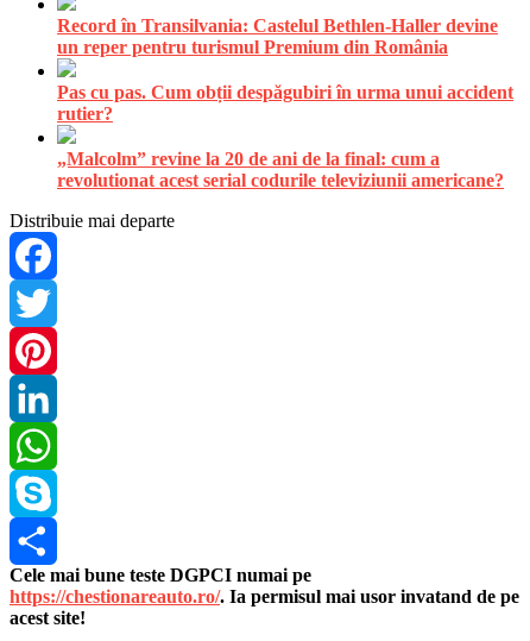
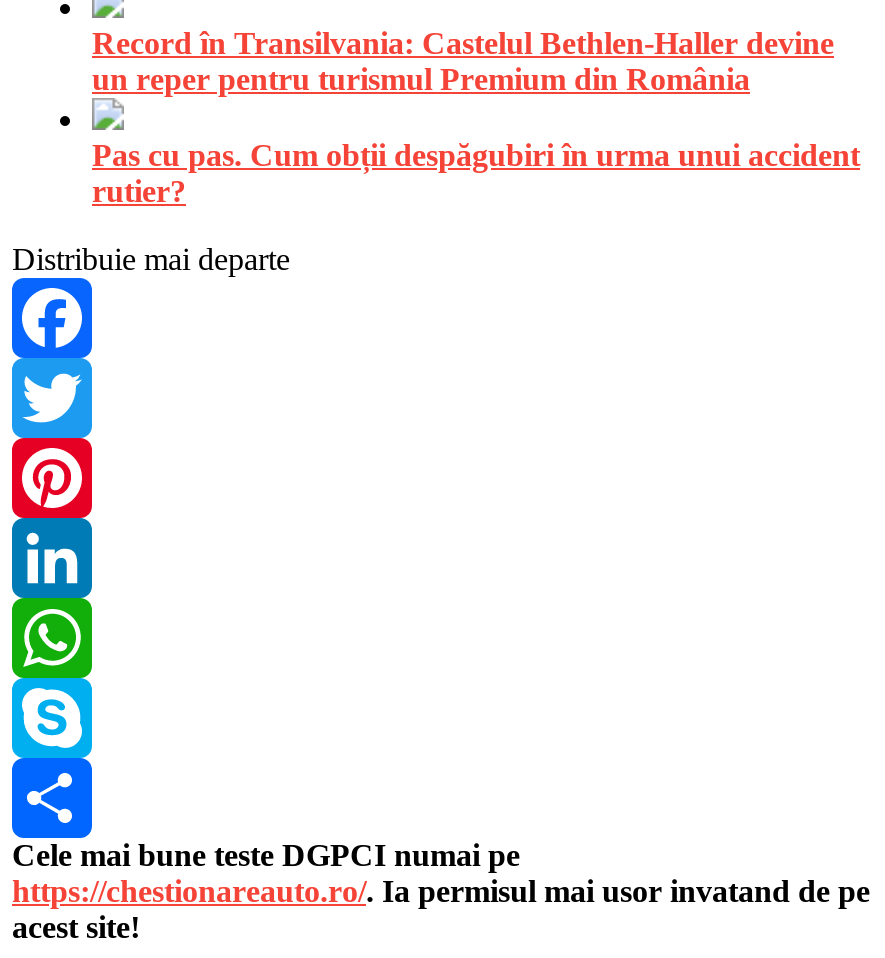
[57,148,504,190] „Malcolm” revine la 20 de ani de la final: cum a | revolutionat acest serial codurile televiziunii americane? -> none

